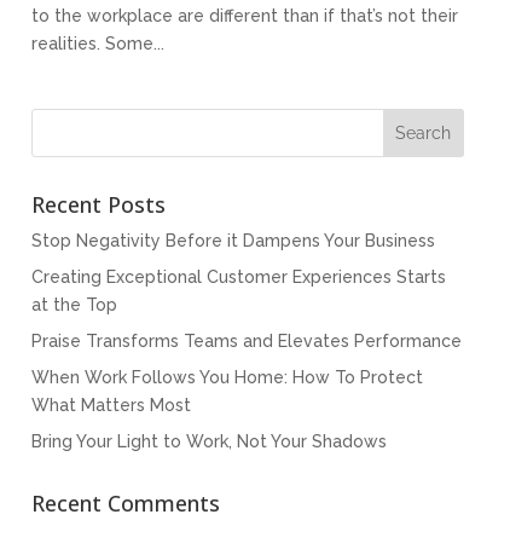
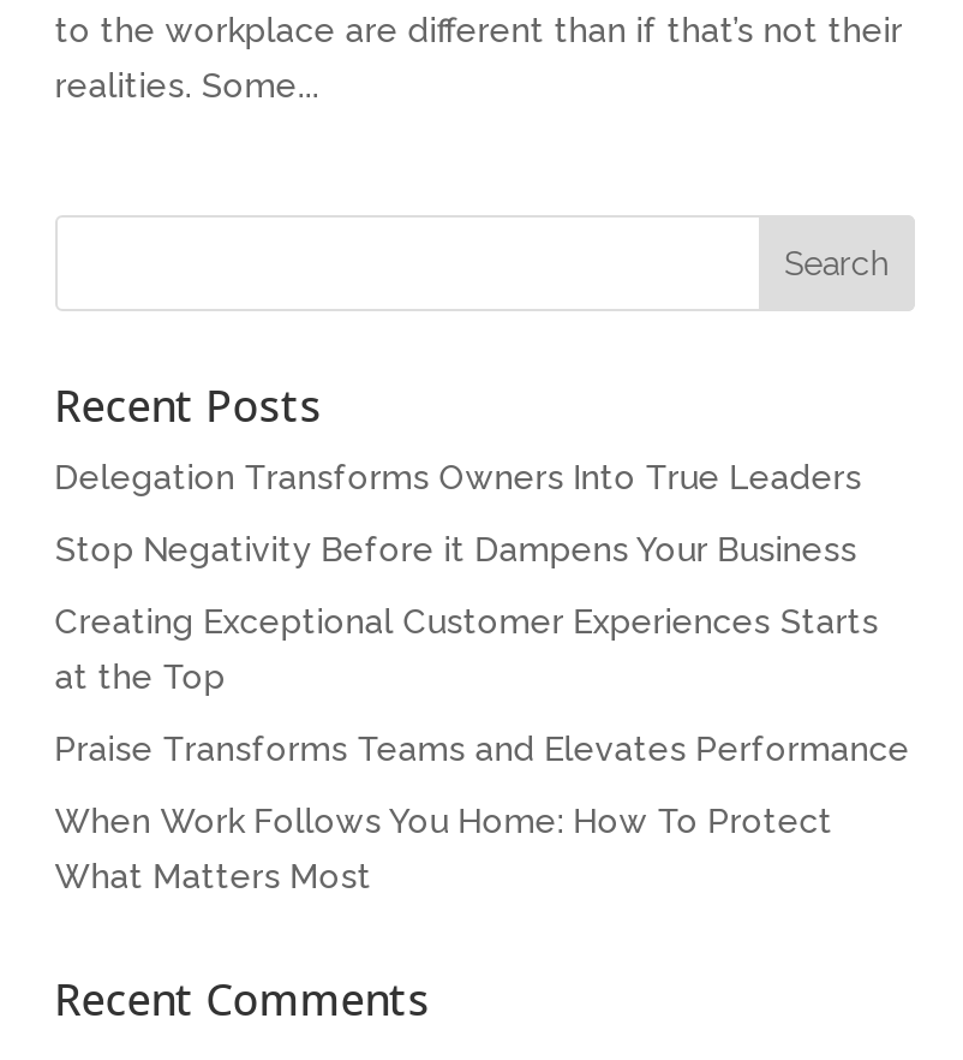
none -> [55,457,862,496] Delegation Transforms Owners Into True Leaders
moved [31,231,461,415] -> [55,530,910,895]: Stop Negativity Before it Dampens Your Business | Creating Exceptional Customer Experiences Starts | at the Top | Praise Transforms Teams and Elevates Performance | When Work Follows You Home: How To Protect | What Matters Most
[31,431,386,451] Bring Your Light to Work, Not Your Shadows -> none

